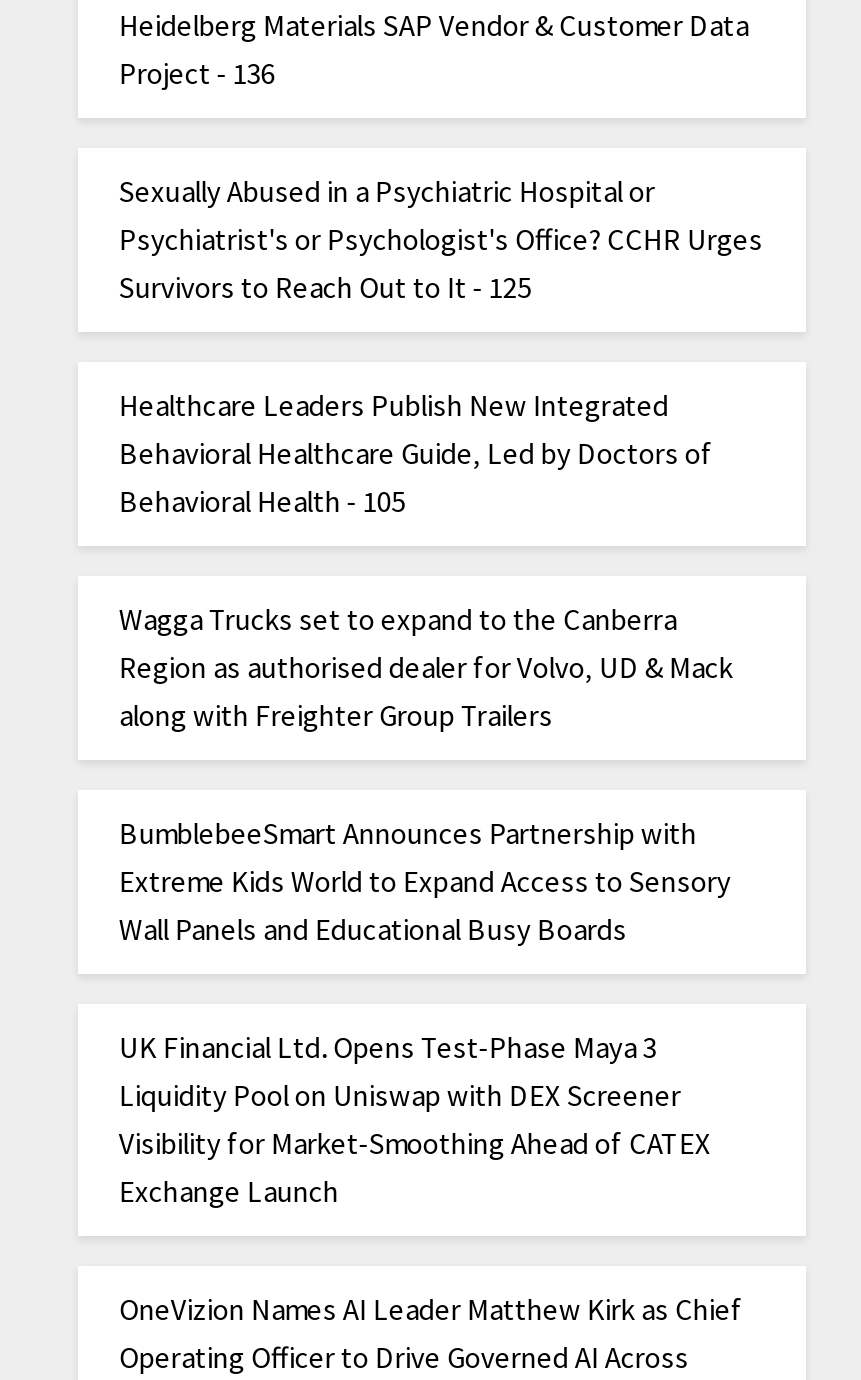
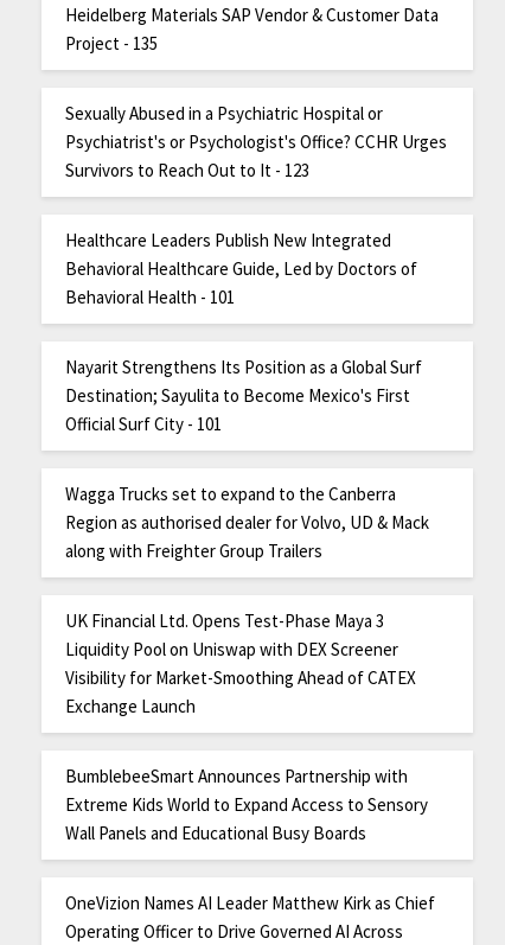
[119,54,275,92] Project - 136 -> [66,32,158,54] Project - 135
[119,268,531,306] Survivors to Reach Out to It - 125 -> [66,159,310,181] Survivors to Reach Out to It - 123
[119,482,405,520] Behavioral Health - 105 -> [66,286,422,435] Behavioral Health - 101 | Nayarit Strengthens Its Position as a Global Surf | Destination; Sayulita to Become Mexico's First | Official Surf City - 101
moved [119,814,731,948] -> [66,765,428,844]: BumblebeeSmart Announces Partnership with | Extreme Kids World to Expand Access to Sensory | Wall Panels and Educational Busy Boards

